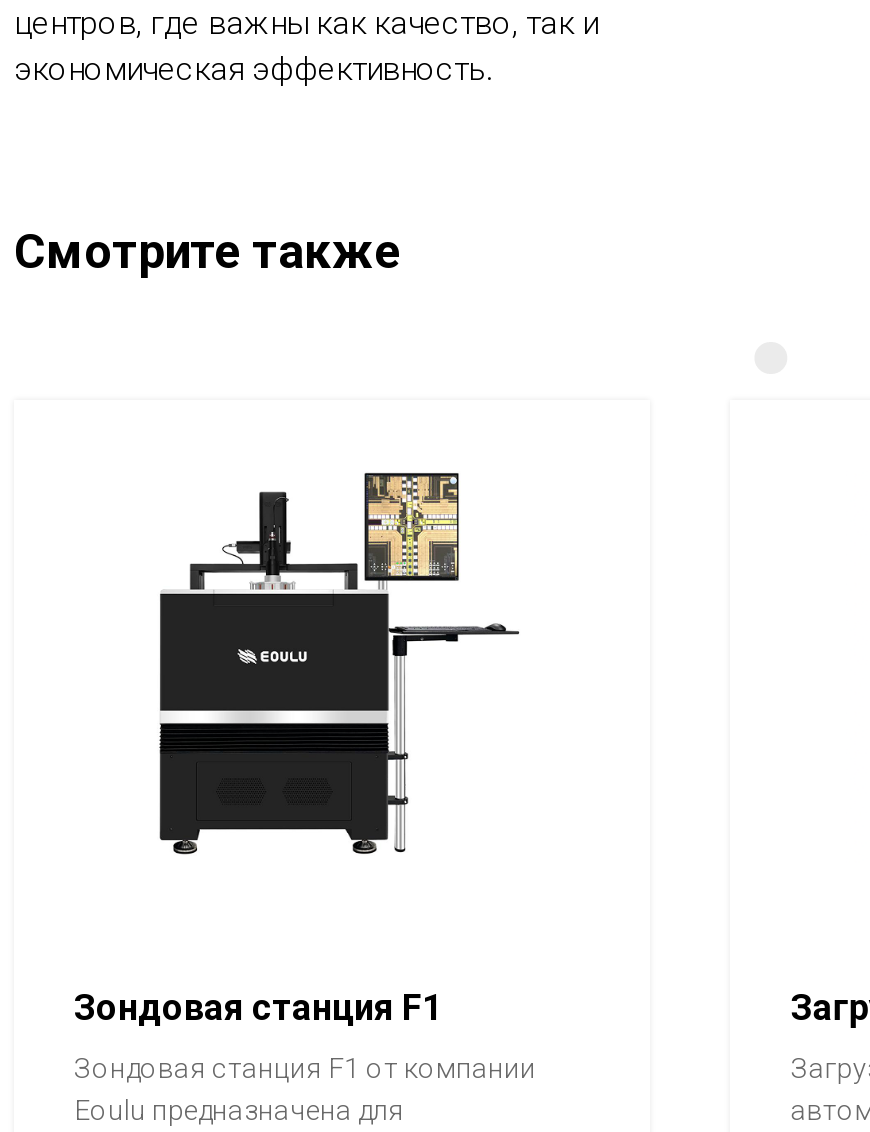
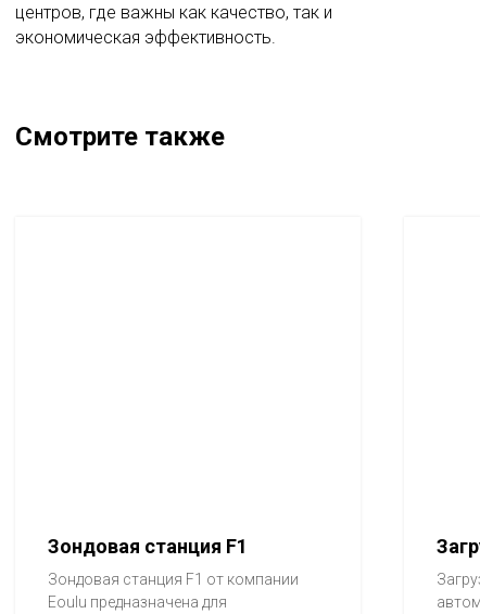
[158,470,520,856] [image] -> none

